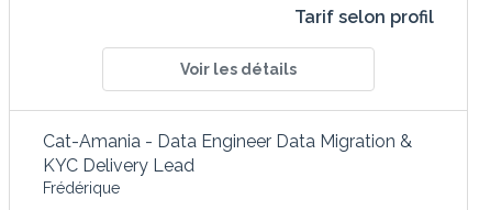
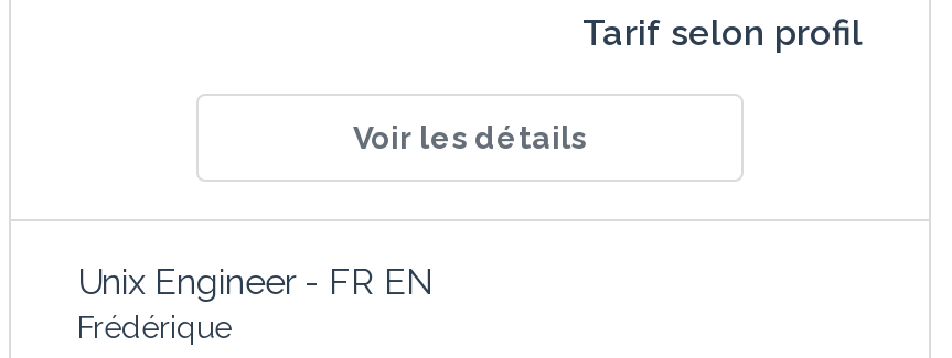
[43,131,412,176] Cat-Amania - Data Engineer Data Migration & | KYC Delivery Lead -> [77,262,432,303] Unix Engineer - FR EN

